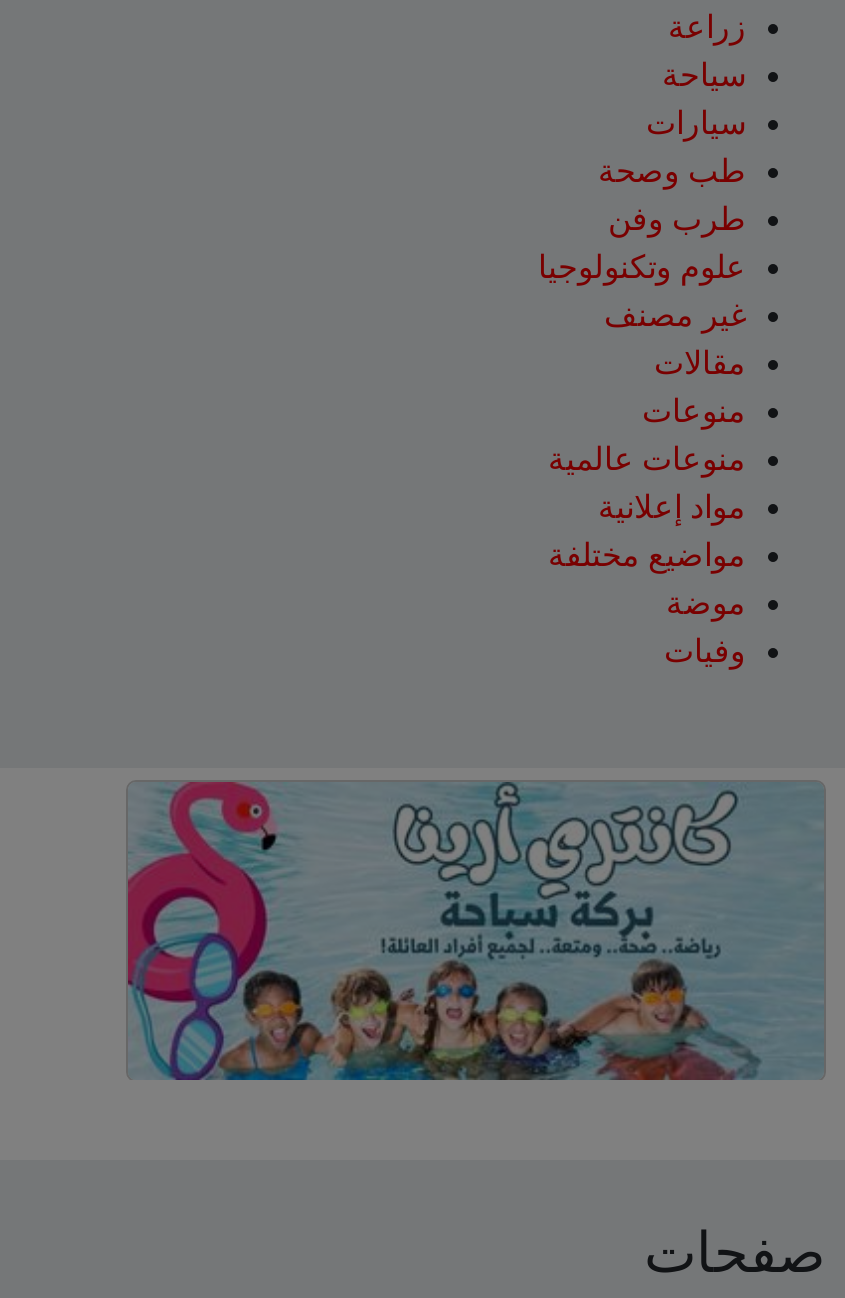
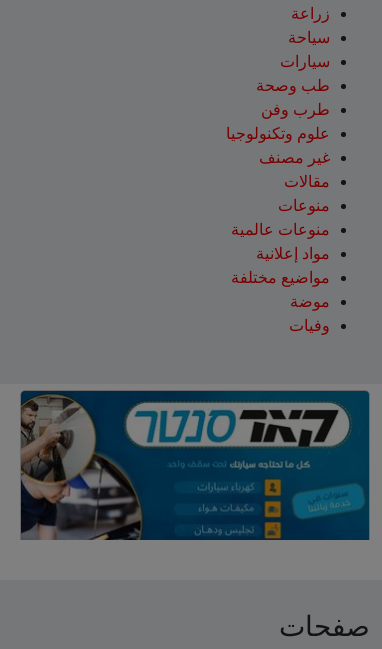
[126,780,824,1082] [image] -> [20,390,370,541] [image]

